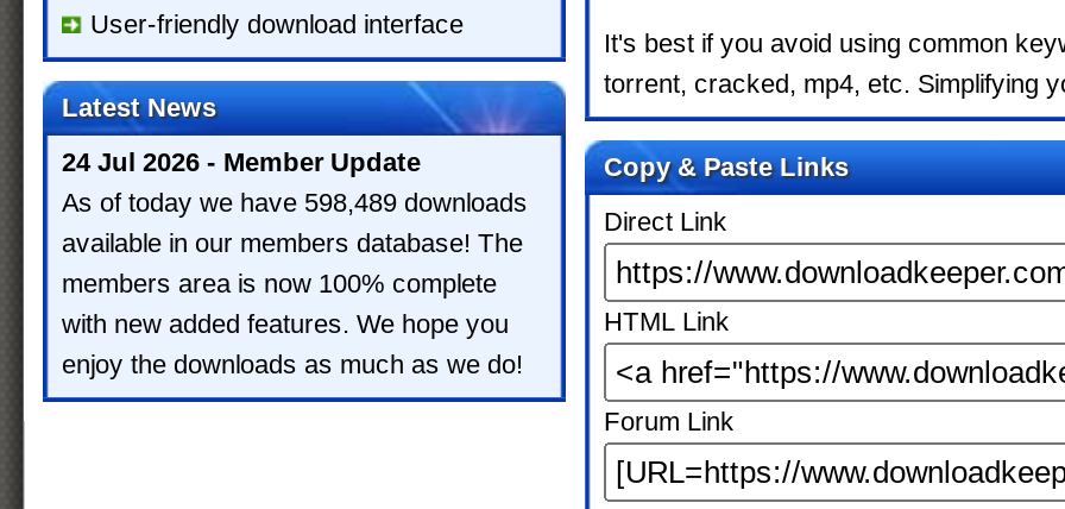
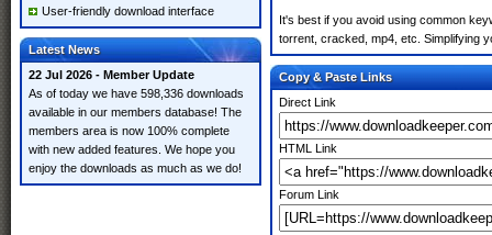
[62,147,421,176] 24 Jul 2026 - Member Update -> [29,68,194,81] 22 Jul 2026 - Member Update
[62,188,528,216] As of today we have 598,489 downloads -> [29,87,244,100] As of today we have 598,336 downloads

